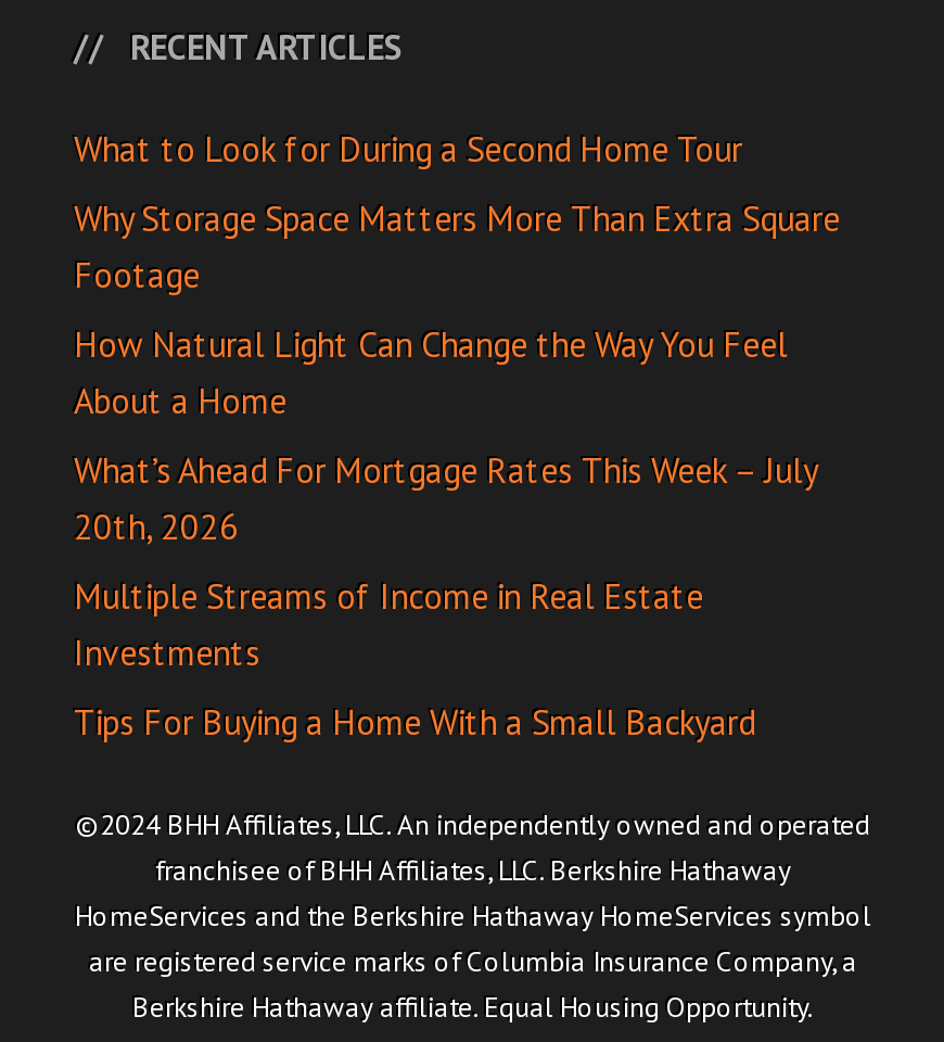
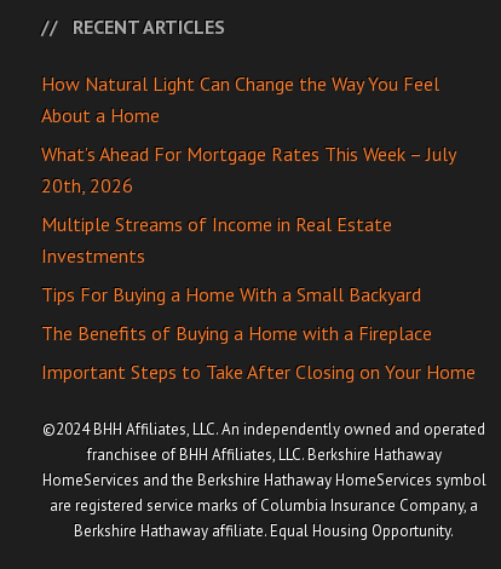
[74,127,840,296] What to Look for During a Second Home Tour | Why Storage Space Matters More Than Extra Square | Footage -> none
moved [74,322,816,744] -> [41,71,455,306]: How Natural Light Can Change the Way You Feel | About a Home | What’s Ahead For Mortgage Rates This Week – July | 20th, 2026 | Multiple Streams of Income in Real Estate | Investments | Tips For Buying a Home With a Small Backyard
none -> [41,321,476,384] The Benefits of Buying a Home with a Fireplace | Important Steps to Take After Closing on Your Home

